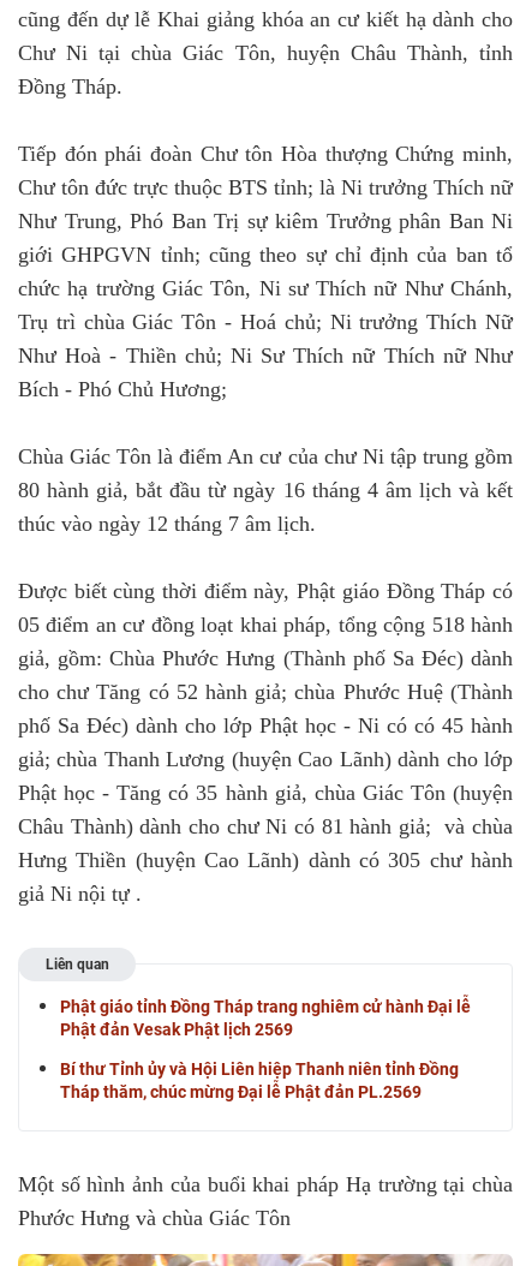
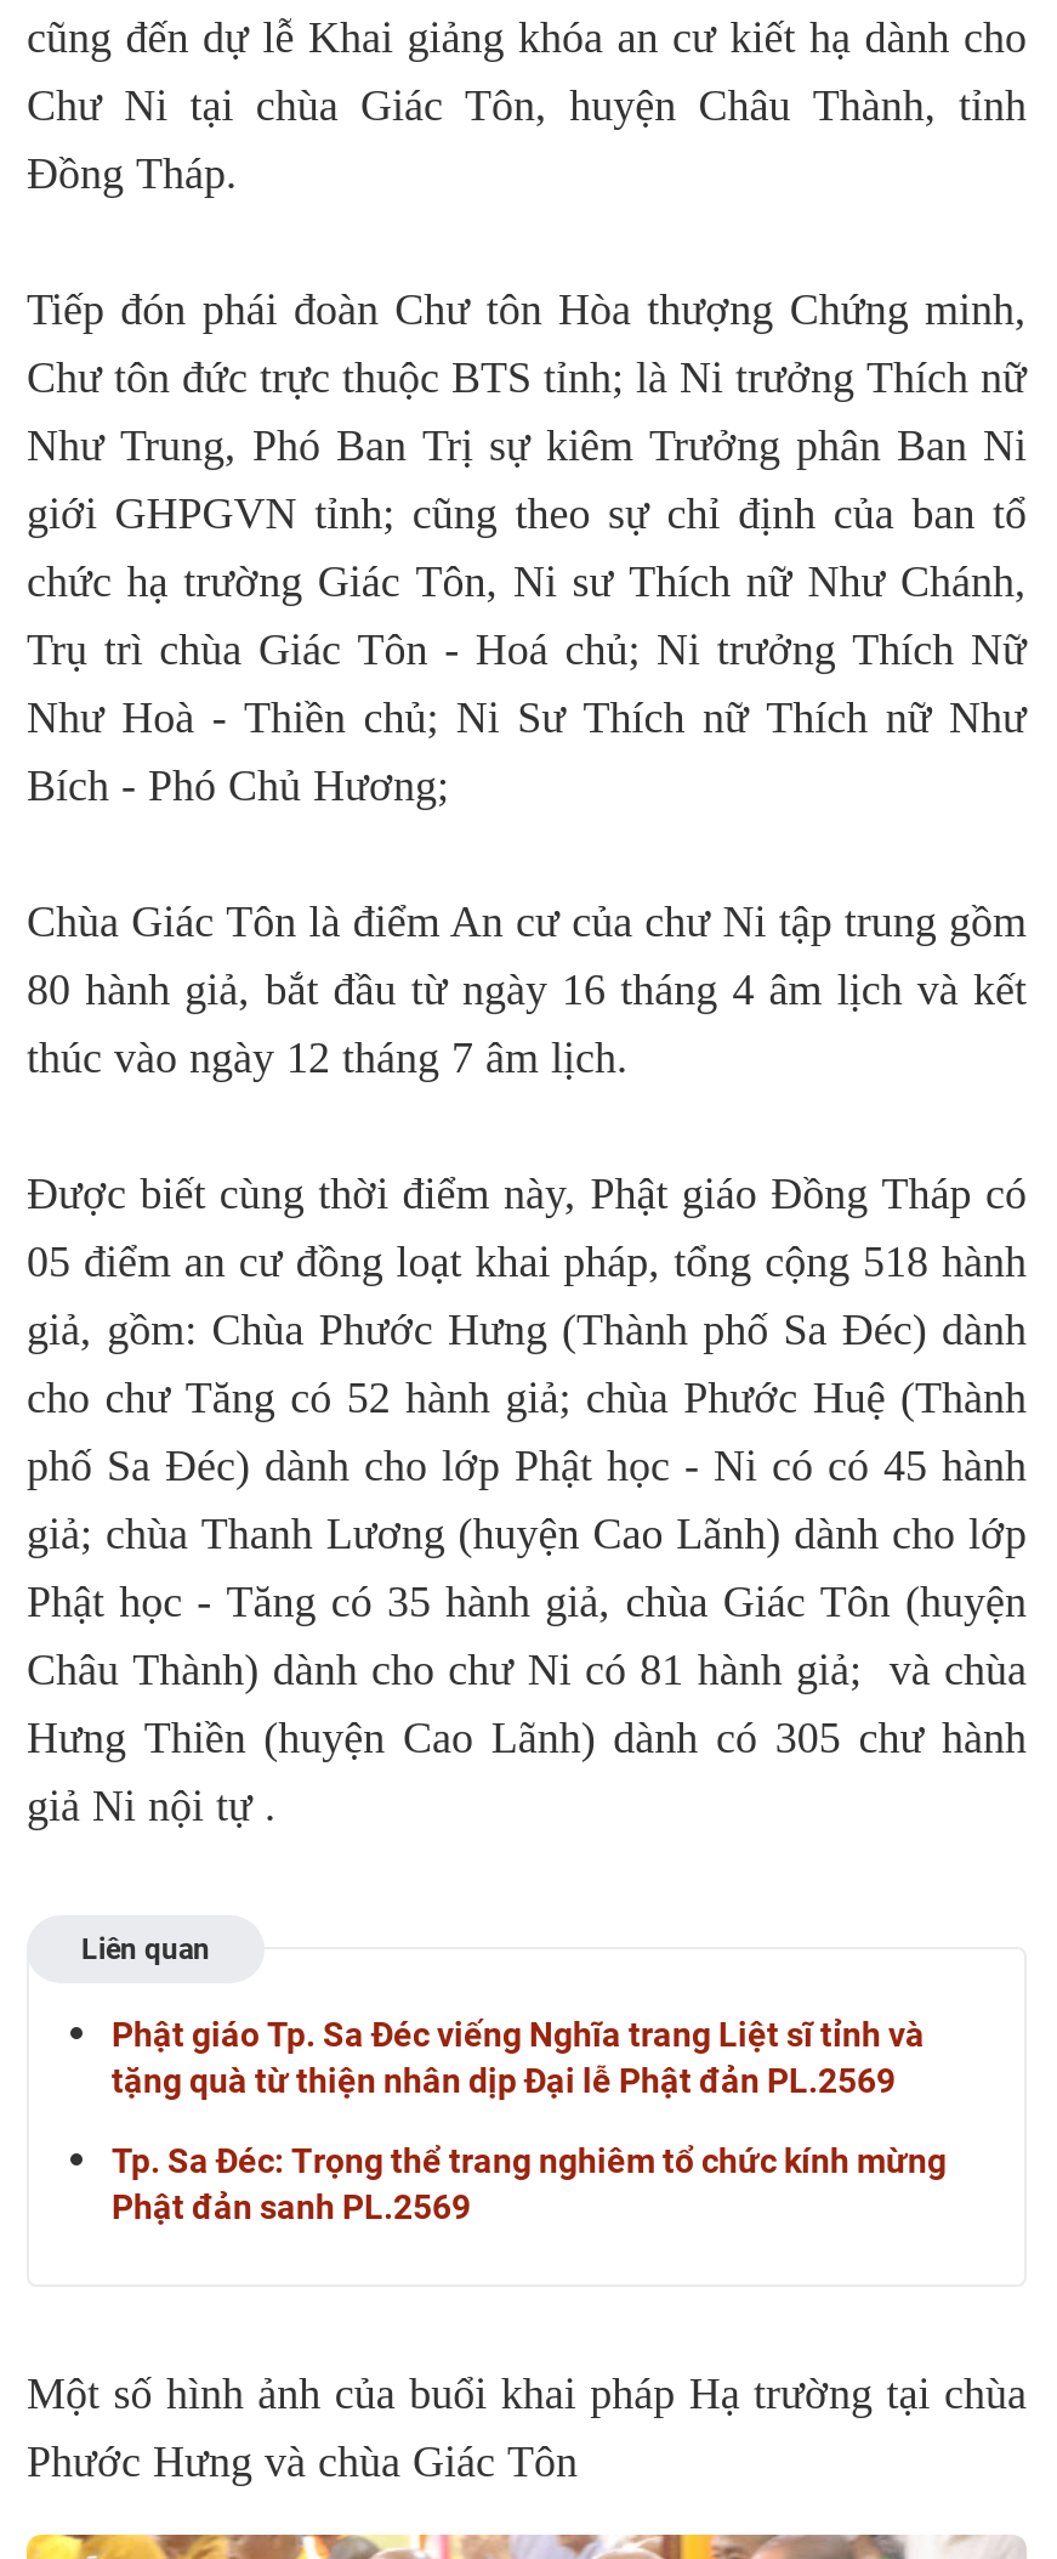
[60,997,471,1039] Phật giáo tỉnh Đồng Tháp trang nghiêm cử hành Đại lễ | Phật đản Vesak Phật lịch 2569 -> [112,2015,925,2100] Phật giáo Tp. Sa Đéc viếng Nghĩa trang Liệt sĩ tỉnh và | tặng quà từ thiện nhân dịp Đại lễ Phật đản PL.2569
[60,1059,459,1101] Bí thư Tỉnh ủy và Hội Liên hiệp Thanh niên tỉnh Đồng | Tháp thăm, chúc mừng Đại lễ Phật đản PL.2569 -> [112,2141,947,2226] Tp. Sa Đéc: Trọng thể trang nghiêm tổ chức kính mừng | Phật đản sanh PL.2569

